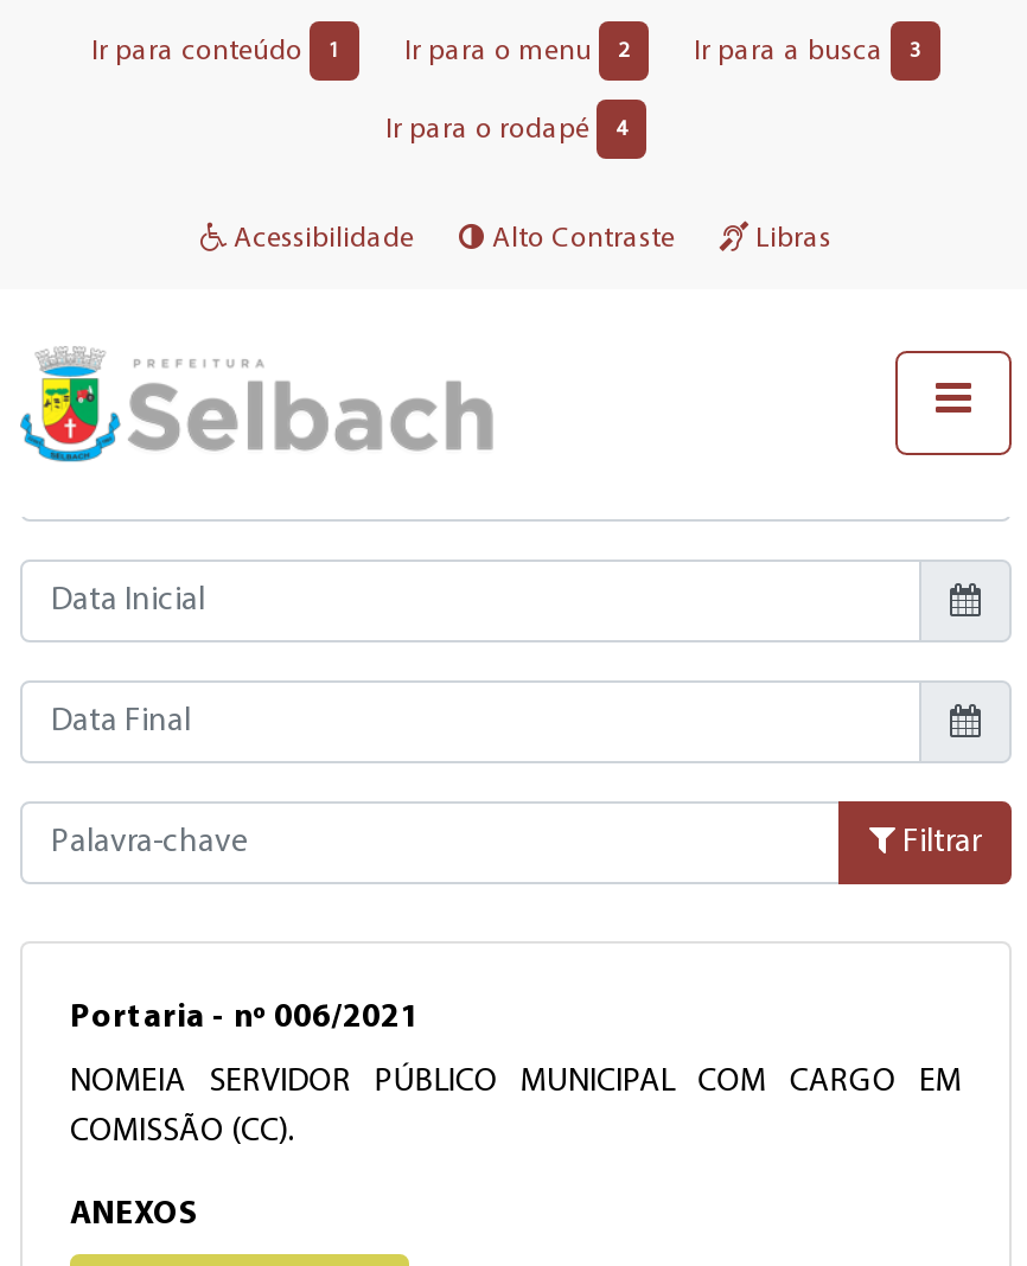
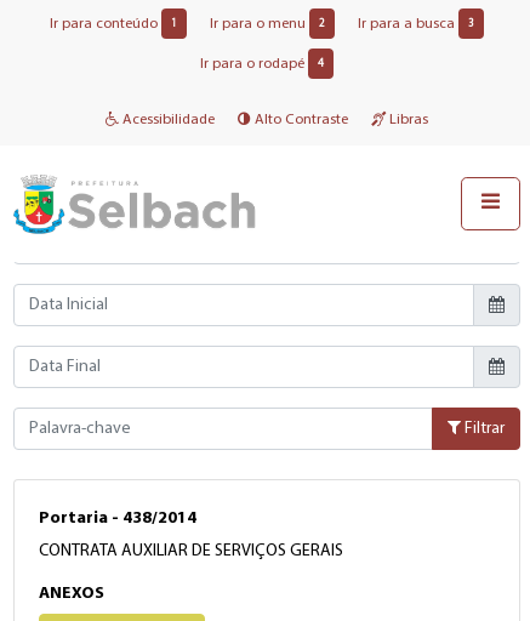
[70,1000,419,1035] Portaria - nº 006/2021 -> [39,509,196,527] Portaria - 438/2014
[70,1064,962,1149] NOMEIA SERVIDOR PÚBLICO MUNICIPAL COM CARGO EM | COMISSÃO (CC). -> [39,542,343,560] CONTRATA AUXILIAR DE SERVIÇOS GERAIS

